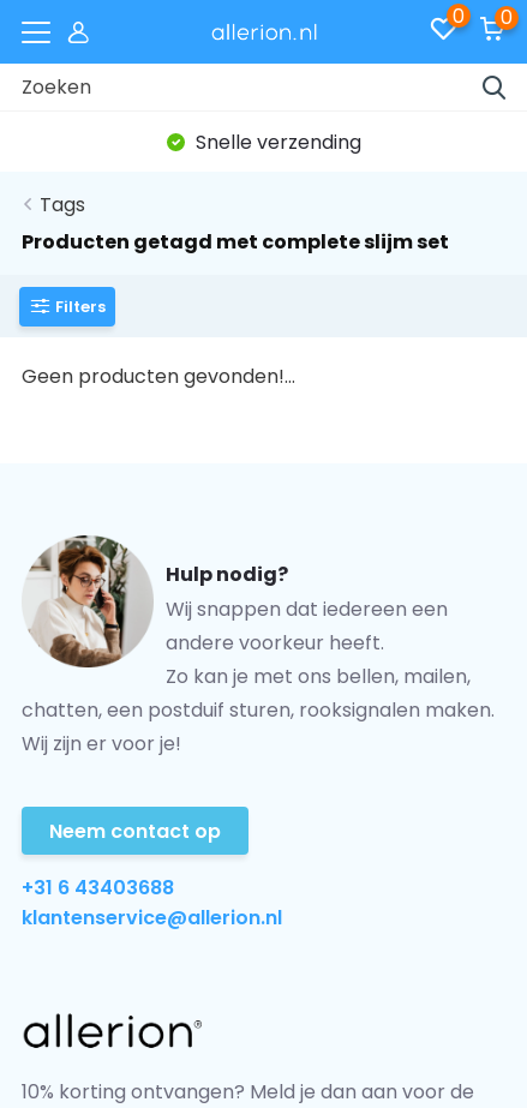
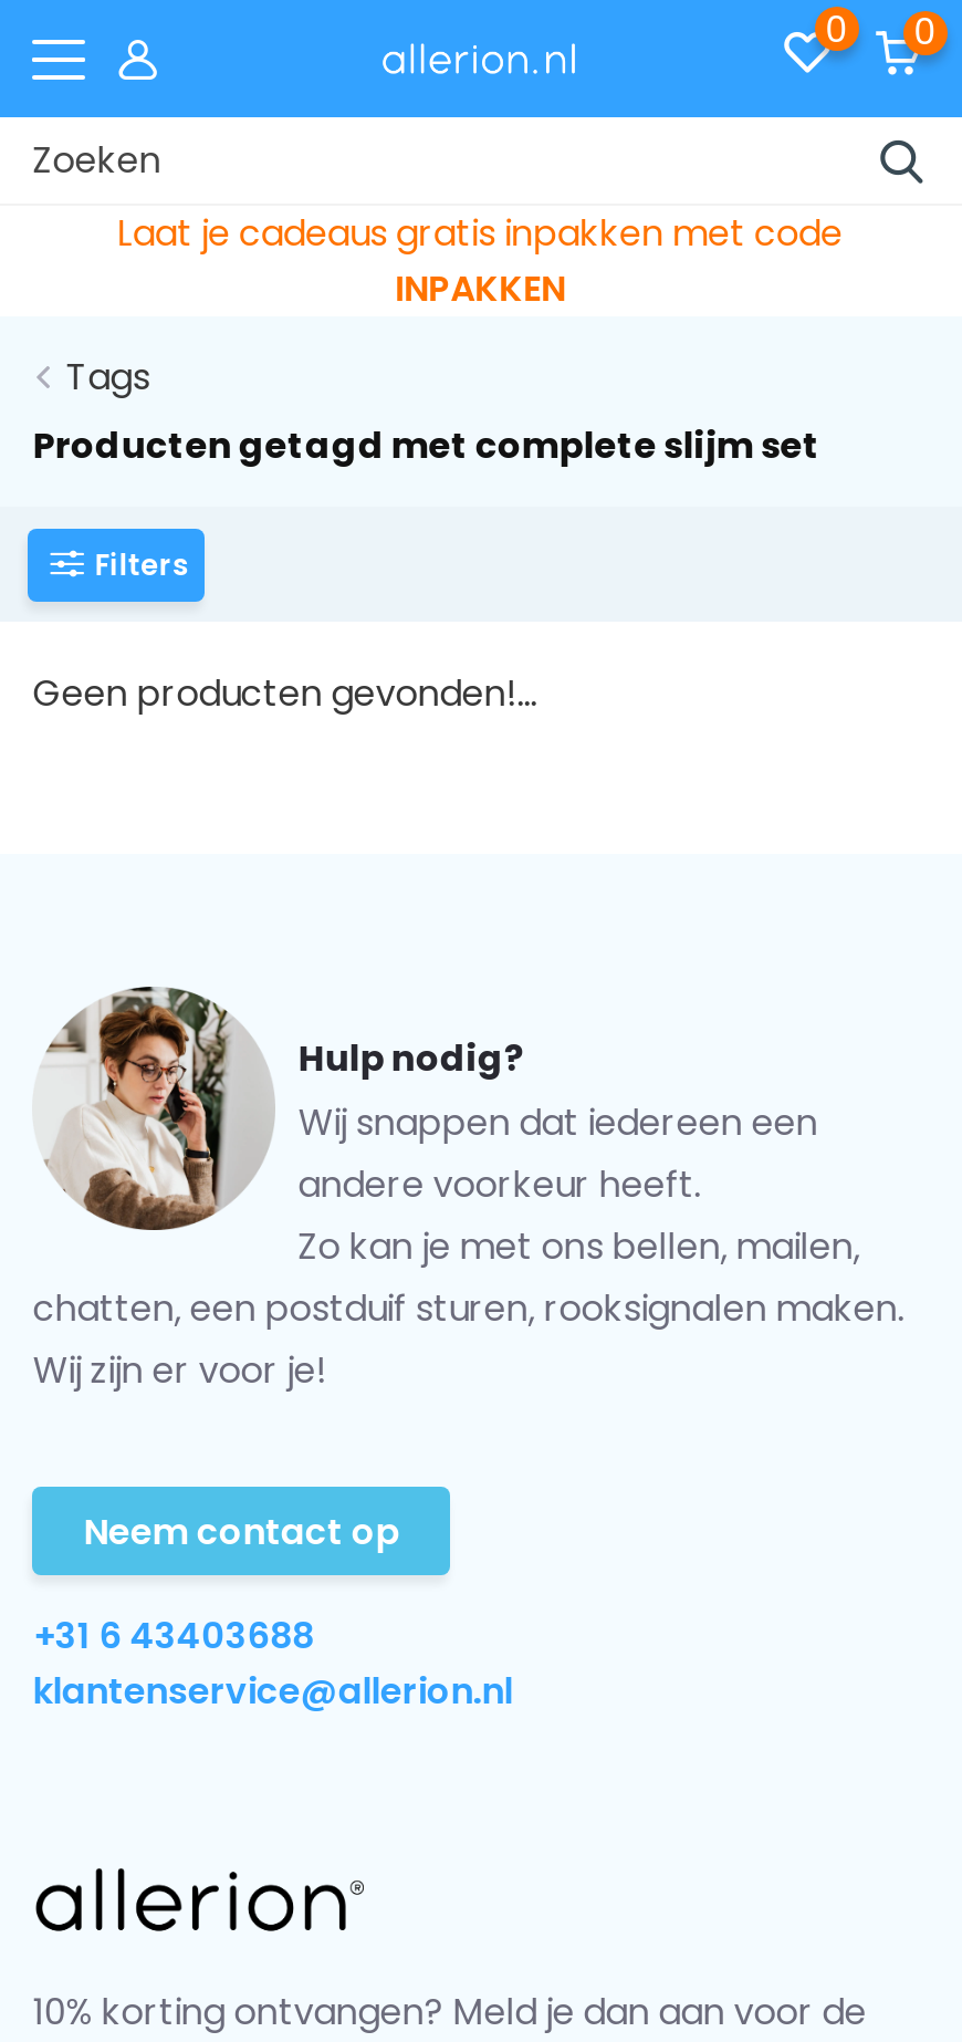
[191,128,362,155] Snelle verzending -> [117,208,843,314] Laat je cadeaus gratis inpakken met code | INPAKKEN

